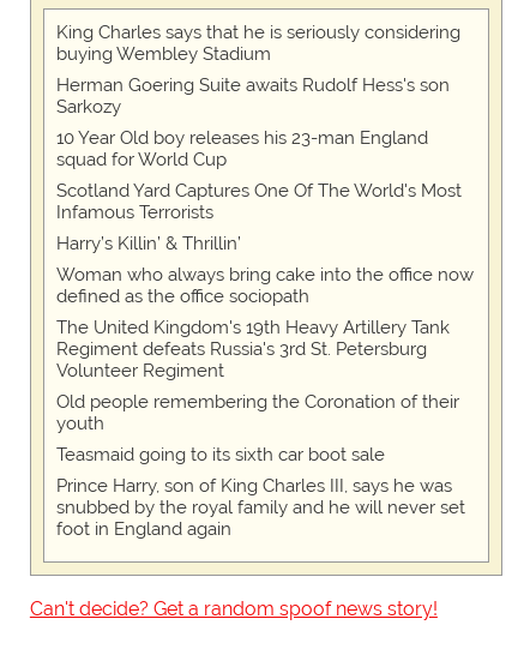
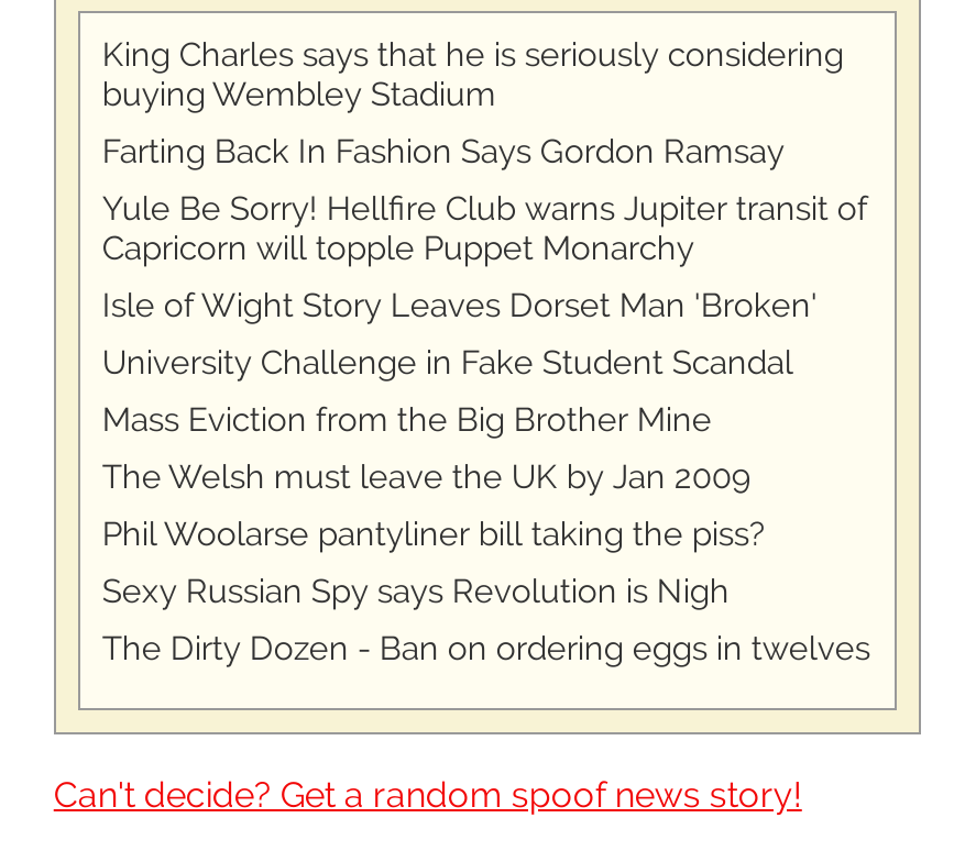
[56,74,474,540] Herman Goering Suite awaits Rudolf Hess's son | Sarkozy | 10 Year Old boy releases his 23-man England | squad for World Cup | Scotland Yard Captures One Of The World's Most | Infamous Terrorists | Harry’s Killin’ & Thrillin’ | Woman who always bring cake into the office now | defined as the office sociopath | The United Kingdom's 19th Heavy Artillery Tank | Regiment defeats Russia's 3rd St. Petersburg | Volunteer Regiment | Old people remembering the Coronation of their | youth | Teasmaid going to its sixth car boot sale | Prince Harry, son of King Charles III, says he was | snubbed by the royal family and he will never set | foot in England again -> [102,133,870,670] Farting Back In Fashion Says Gordon Ramsay | Yule Be Sorry! Hellfire Club warns Jupiter transit of | Capricorn will topple Puppet Monarchy | Isle of Wight Story Leaves Dorset Man 'Broken' | University Challenge in Fake Student Scandal | Mass Eviction from the Big Brother Mine | The Welsh must leave the UK by Jan 2009 | Phil Woolarse pantyliner bill taking the piss? | Sexy Russian Spy says Revolution is Nigh | The Dirty Dozen - Ban on ordering eggs in twelves

